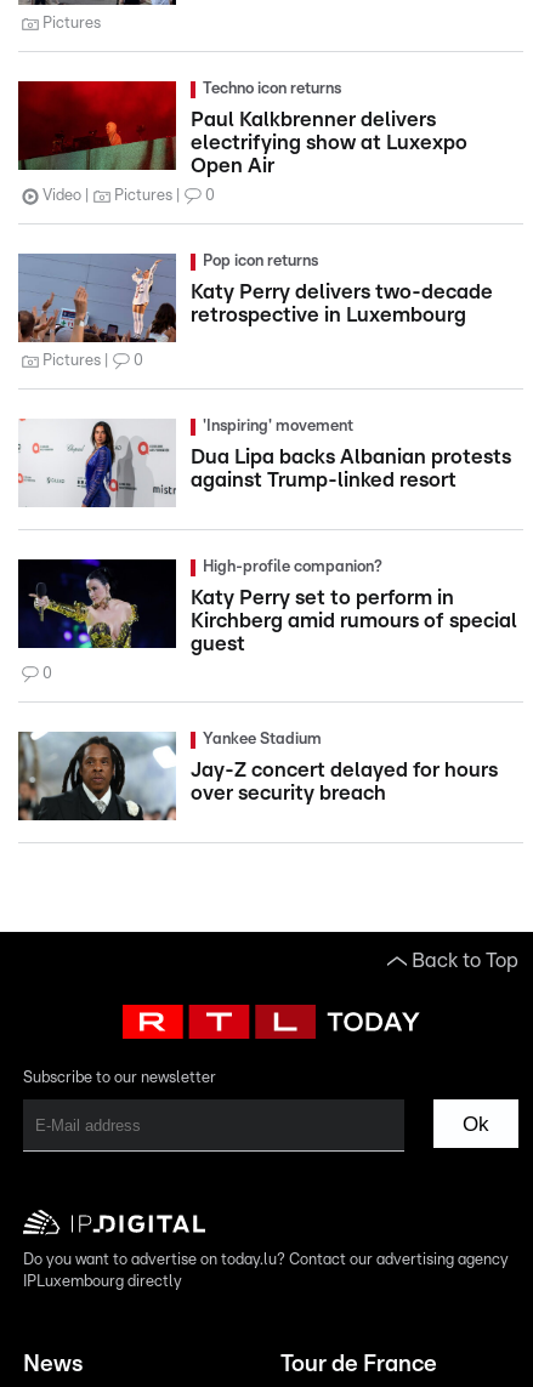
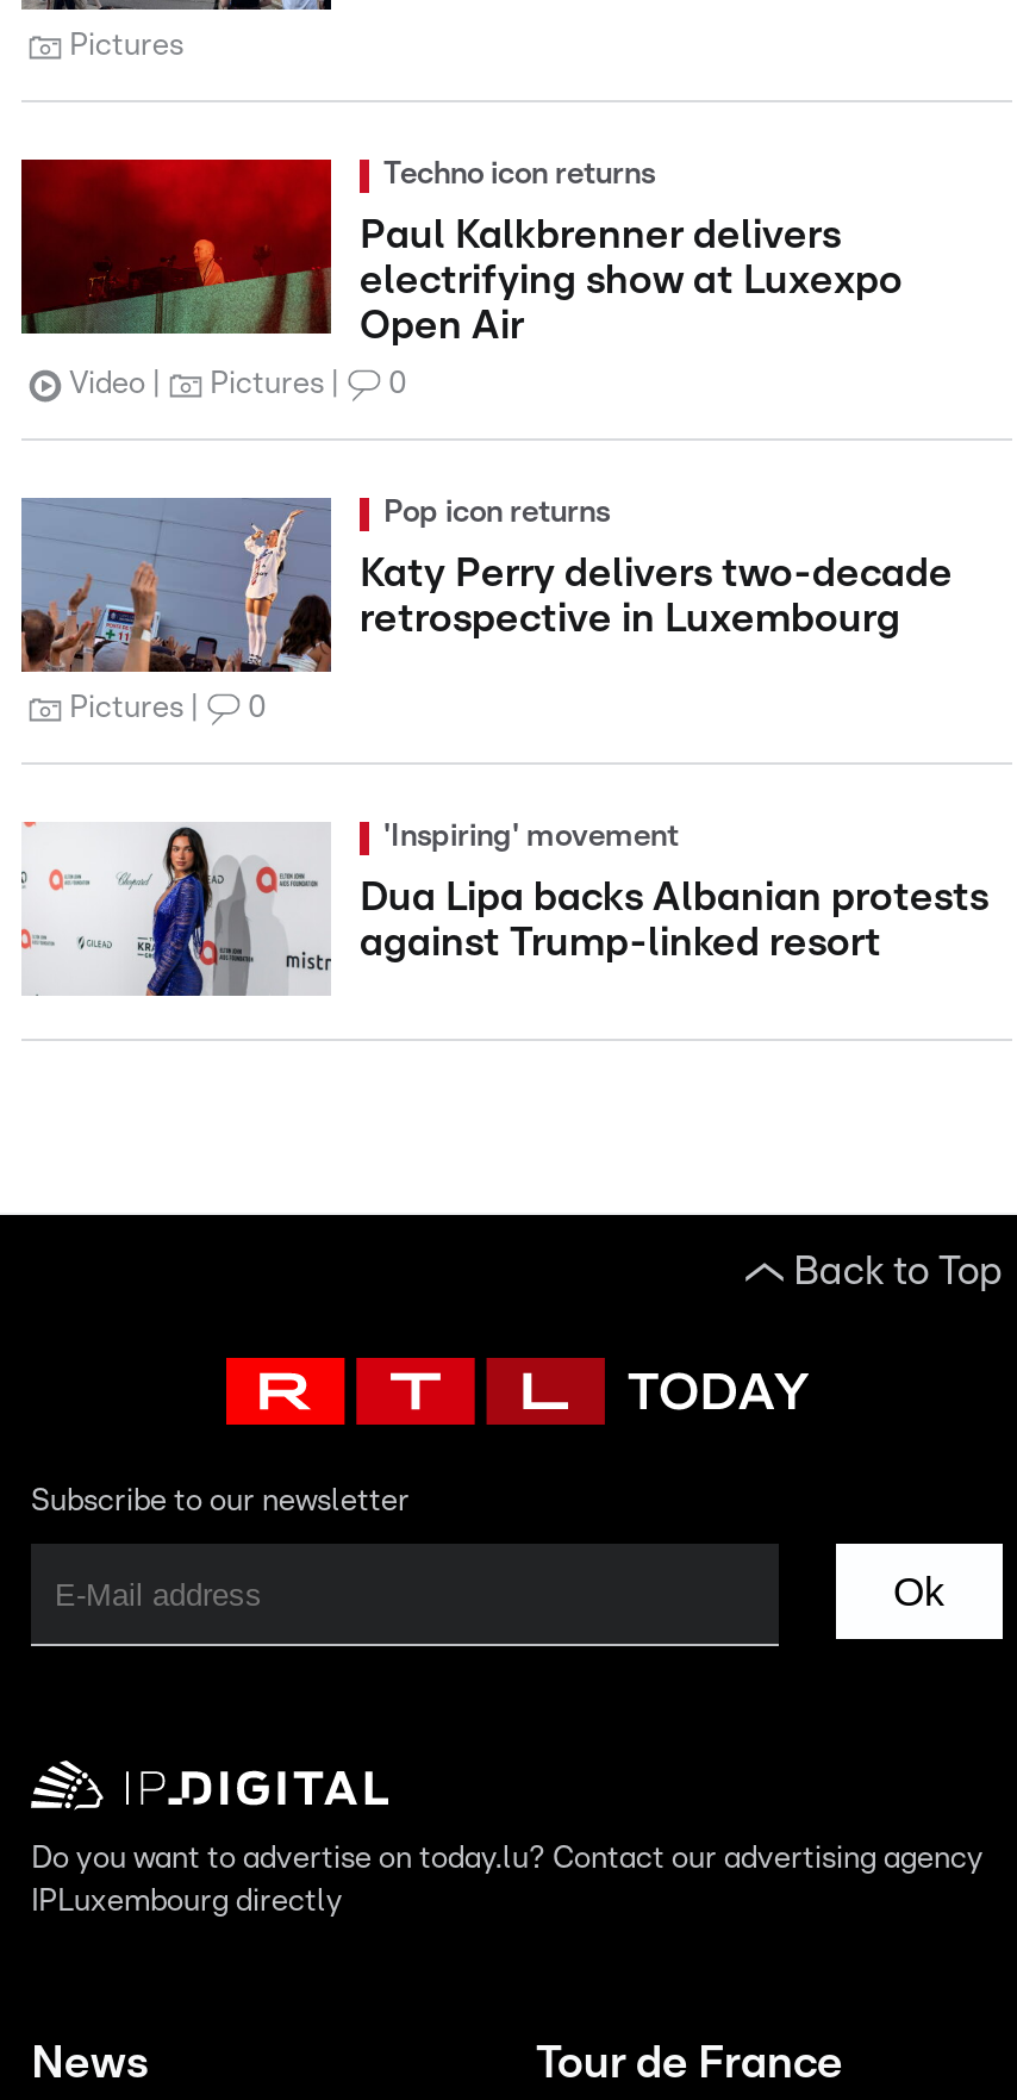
[17,558,517,682] [image] | High-profile companion? | Katy Perry set to perform in | Kirchberg amid rumours of special | guest | 0 -> none
[17,731,498,822] [image] | Yankee Stadium | Jay-Z concert delayed for hours | over security breach -> none

